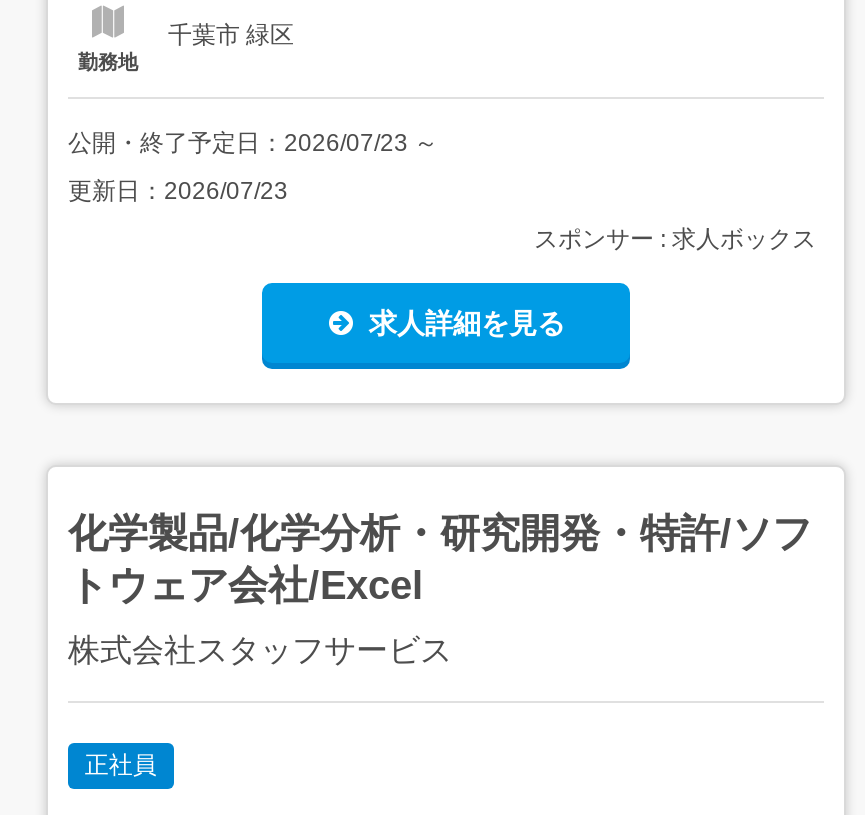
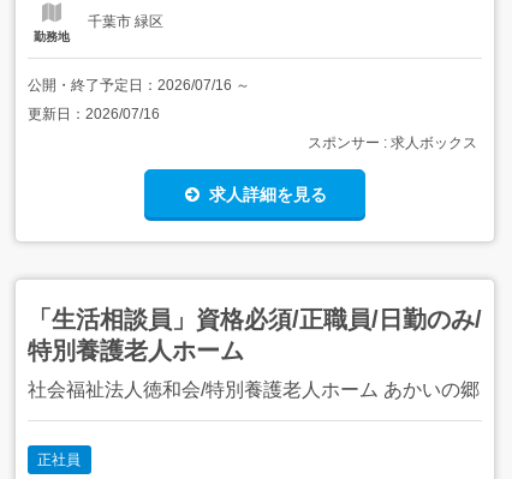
[68,128,438,156] 公開・終了予定日：2026/07/23～ -> [28,77,250,94] 公開・終了予定日：2026/07/16～
[68,176,288,204] 更新日：2026/07/23 -> [28,106,160,123] 更新日：2026/07/16
[68,510,812,606] 化学製品/化学分析・研究開発・特許/ソフ | トウェア会社/Excel -> [28,306,482,364] 「生活相談員」資格必須/正職員/日勤のみ/ | 特別養護老人ホーム
[68,632,452,666] 株式会社スタッフサービス -> [28,379,480,400] 社会福祉法人徳和会/特別養護老人ホーム あかいの郷

